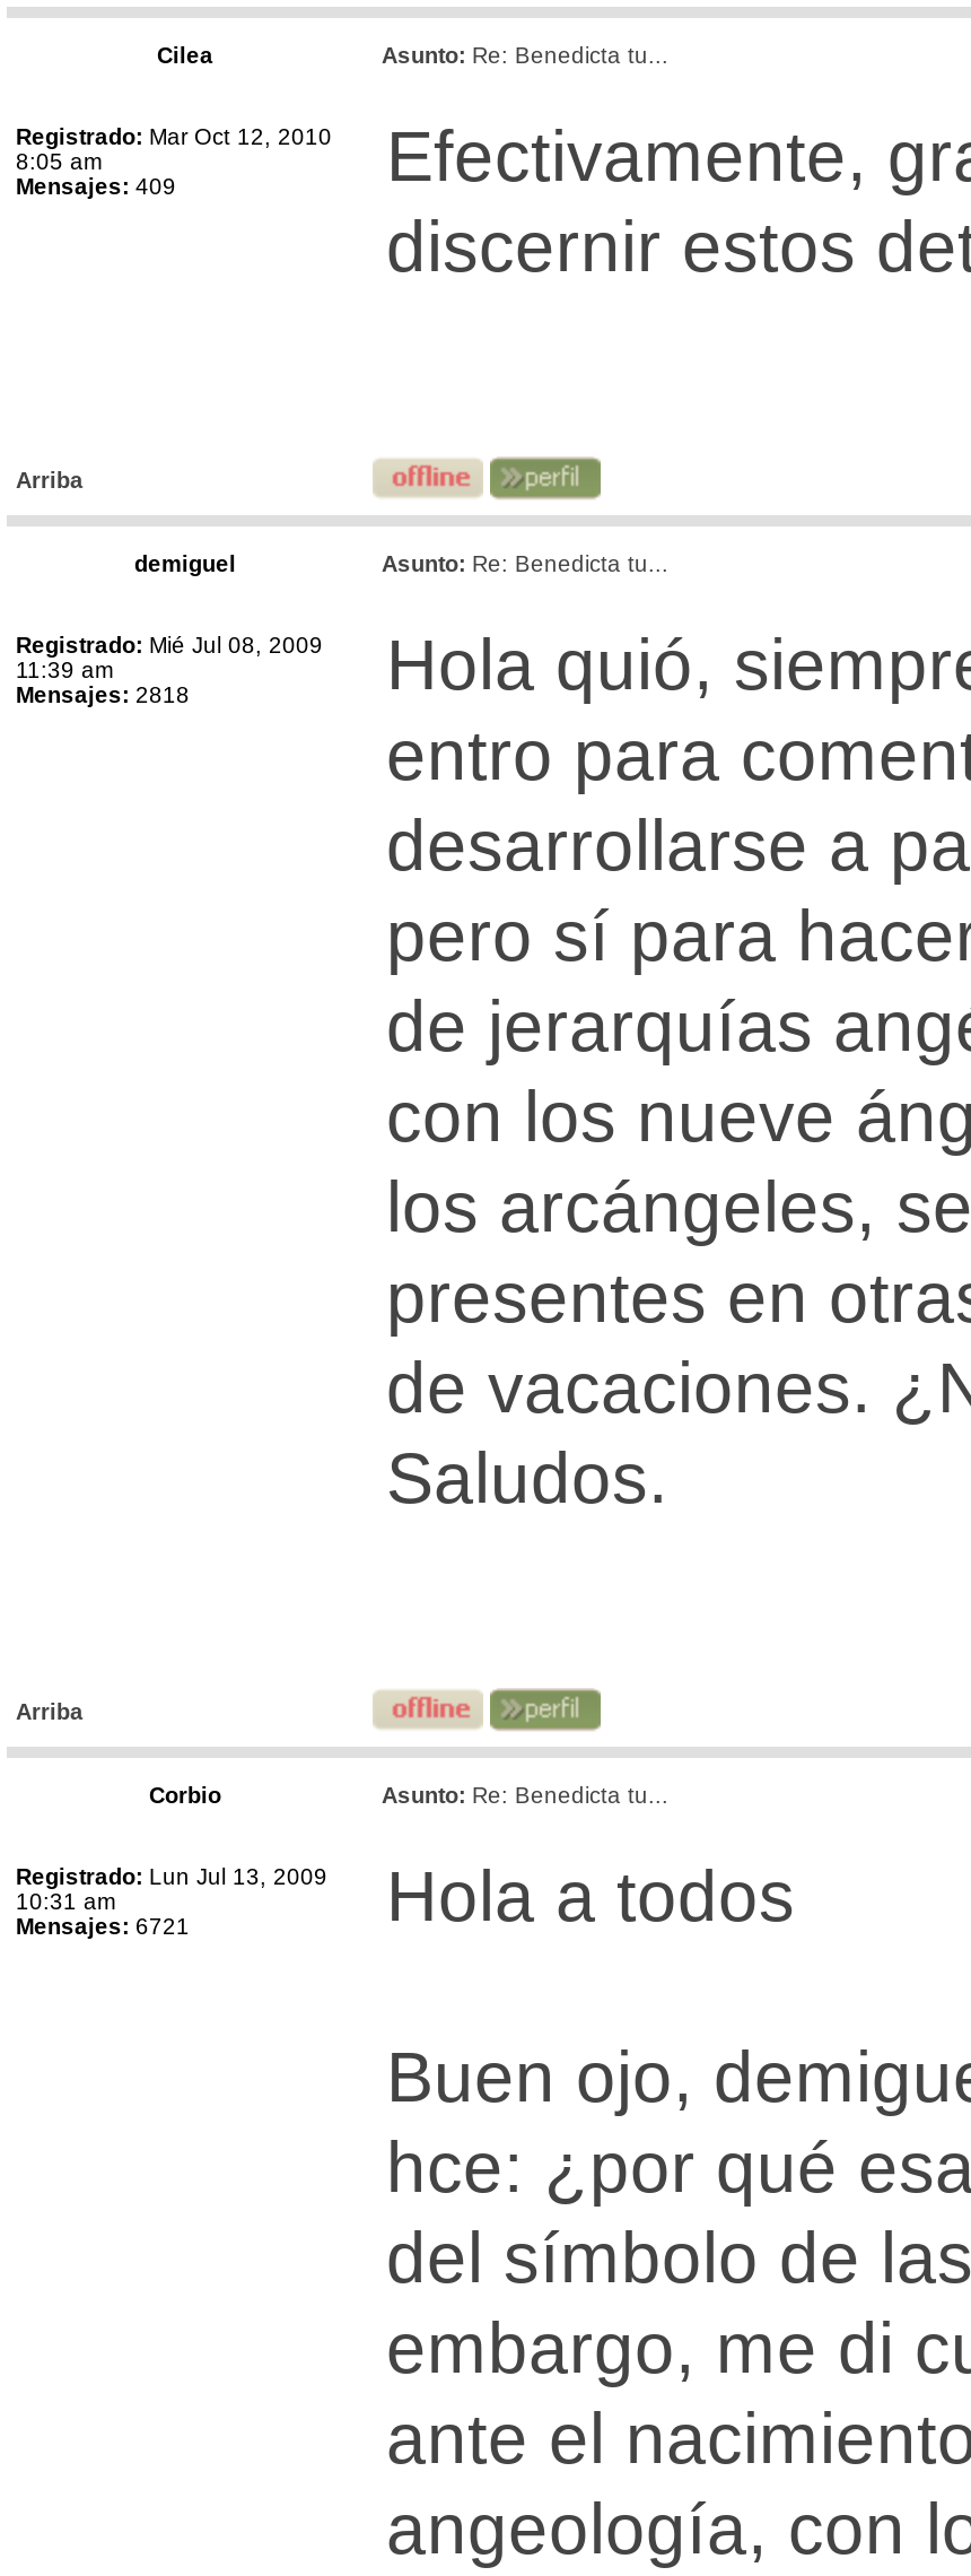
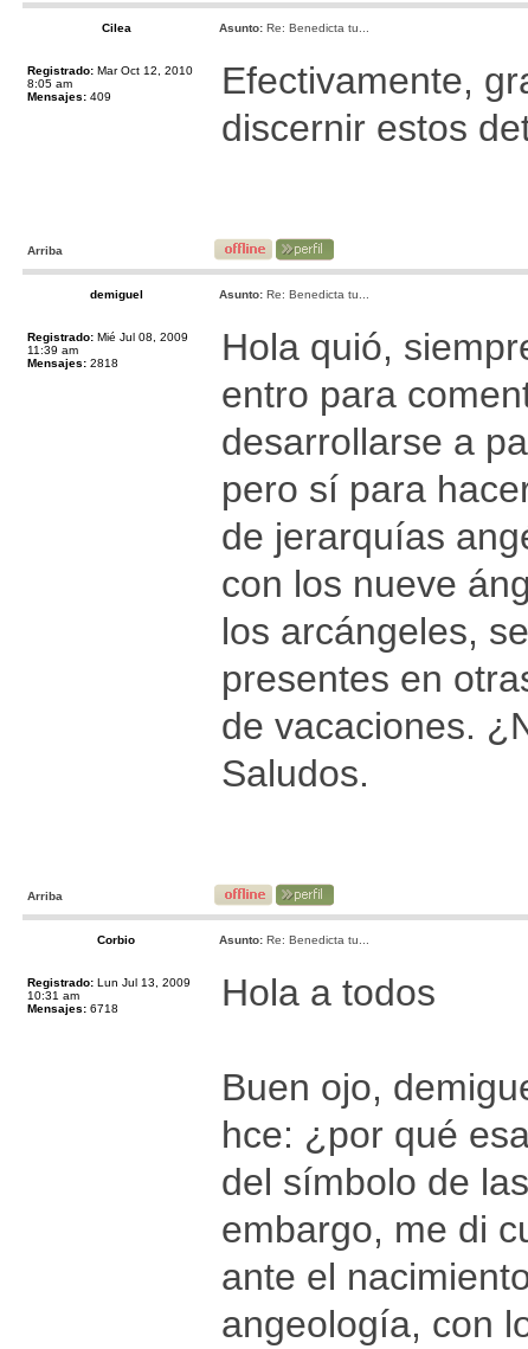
[16,1914,190,1939] Mensajes: 6721 -> [27,1002,118,1015] Mensajes: 6718

